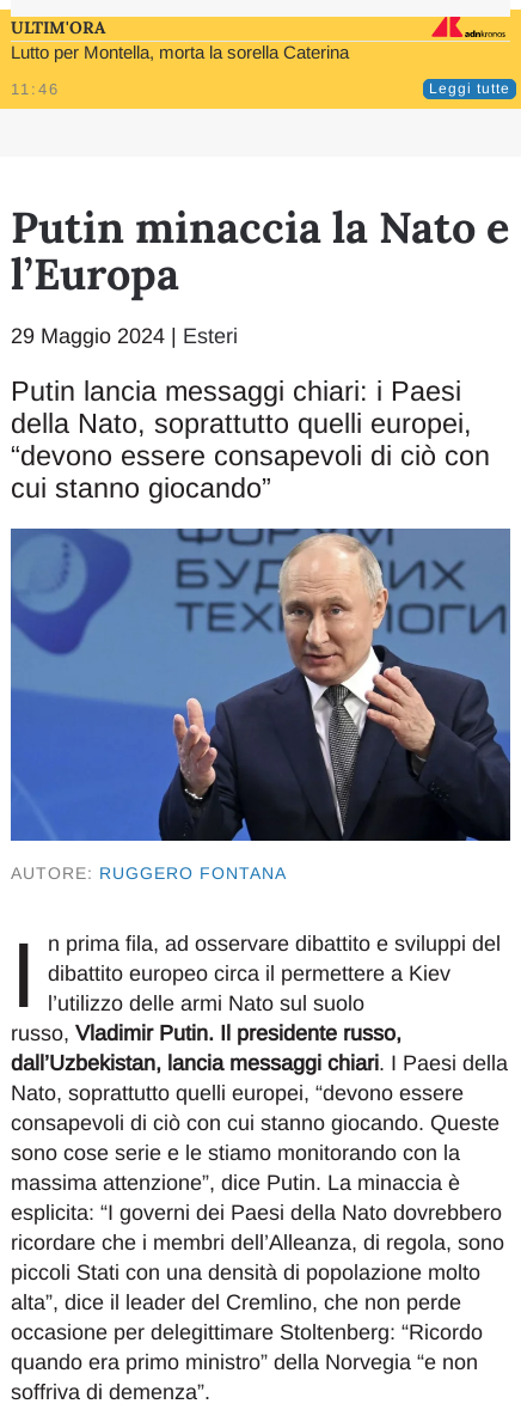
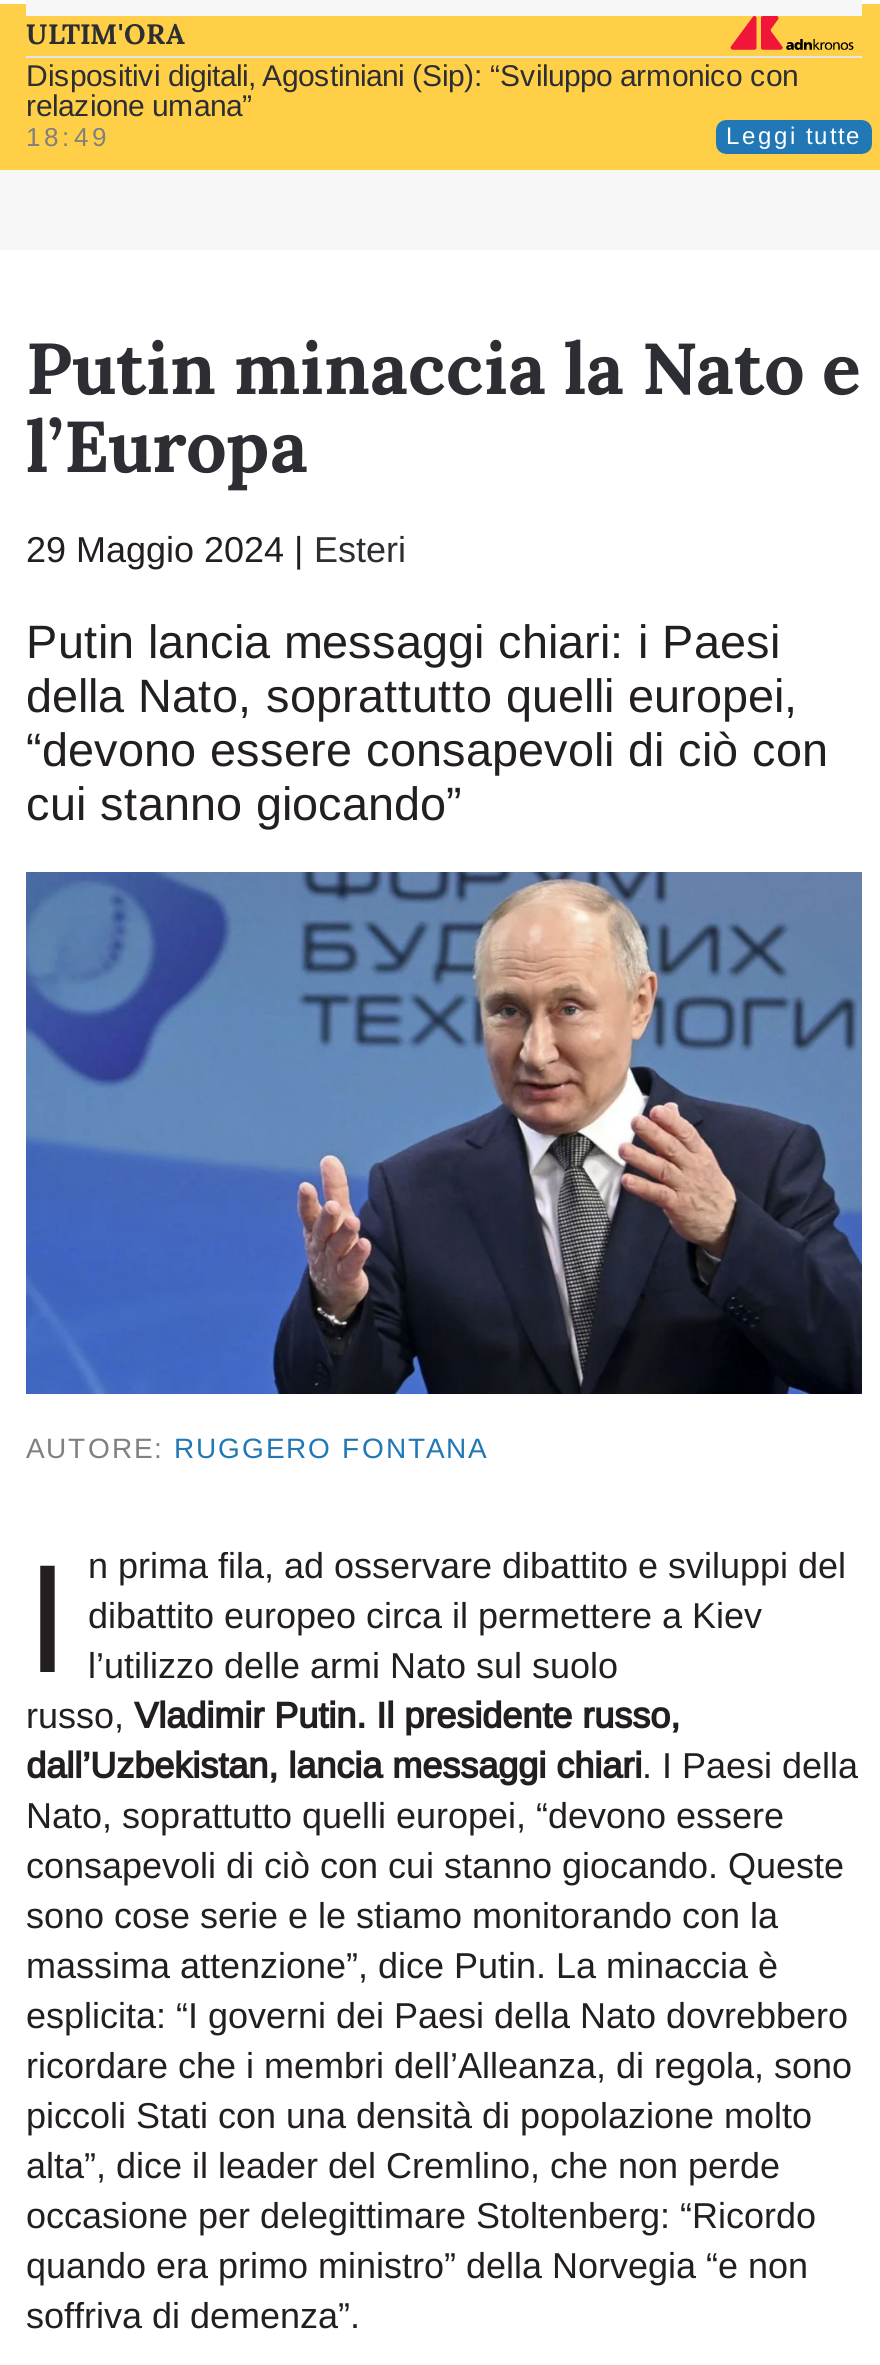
[11,42,349,98] Lutto per Montella, morta la sorella Caterina | 11:46 -> [26,58,798,152] Dispositivi digitali, Agostiniani (Sip): “Sviluppo armonico con | relazione umana” | 18:49

